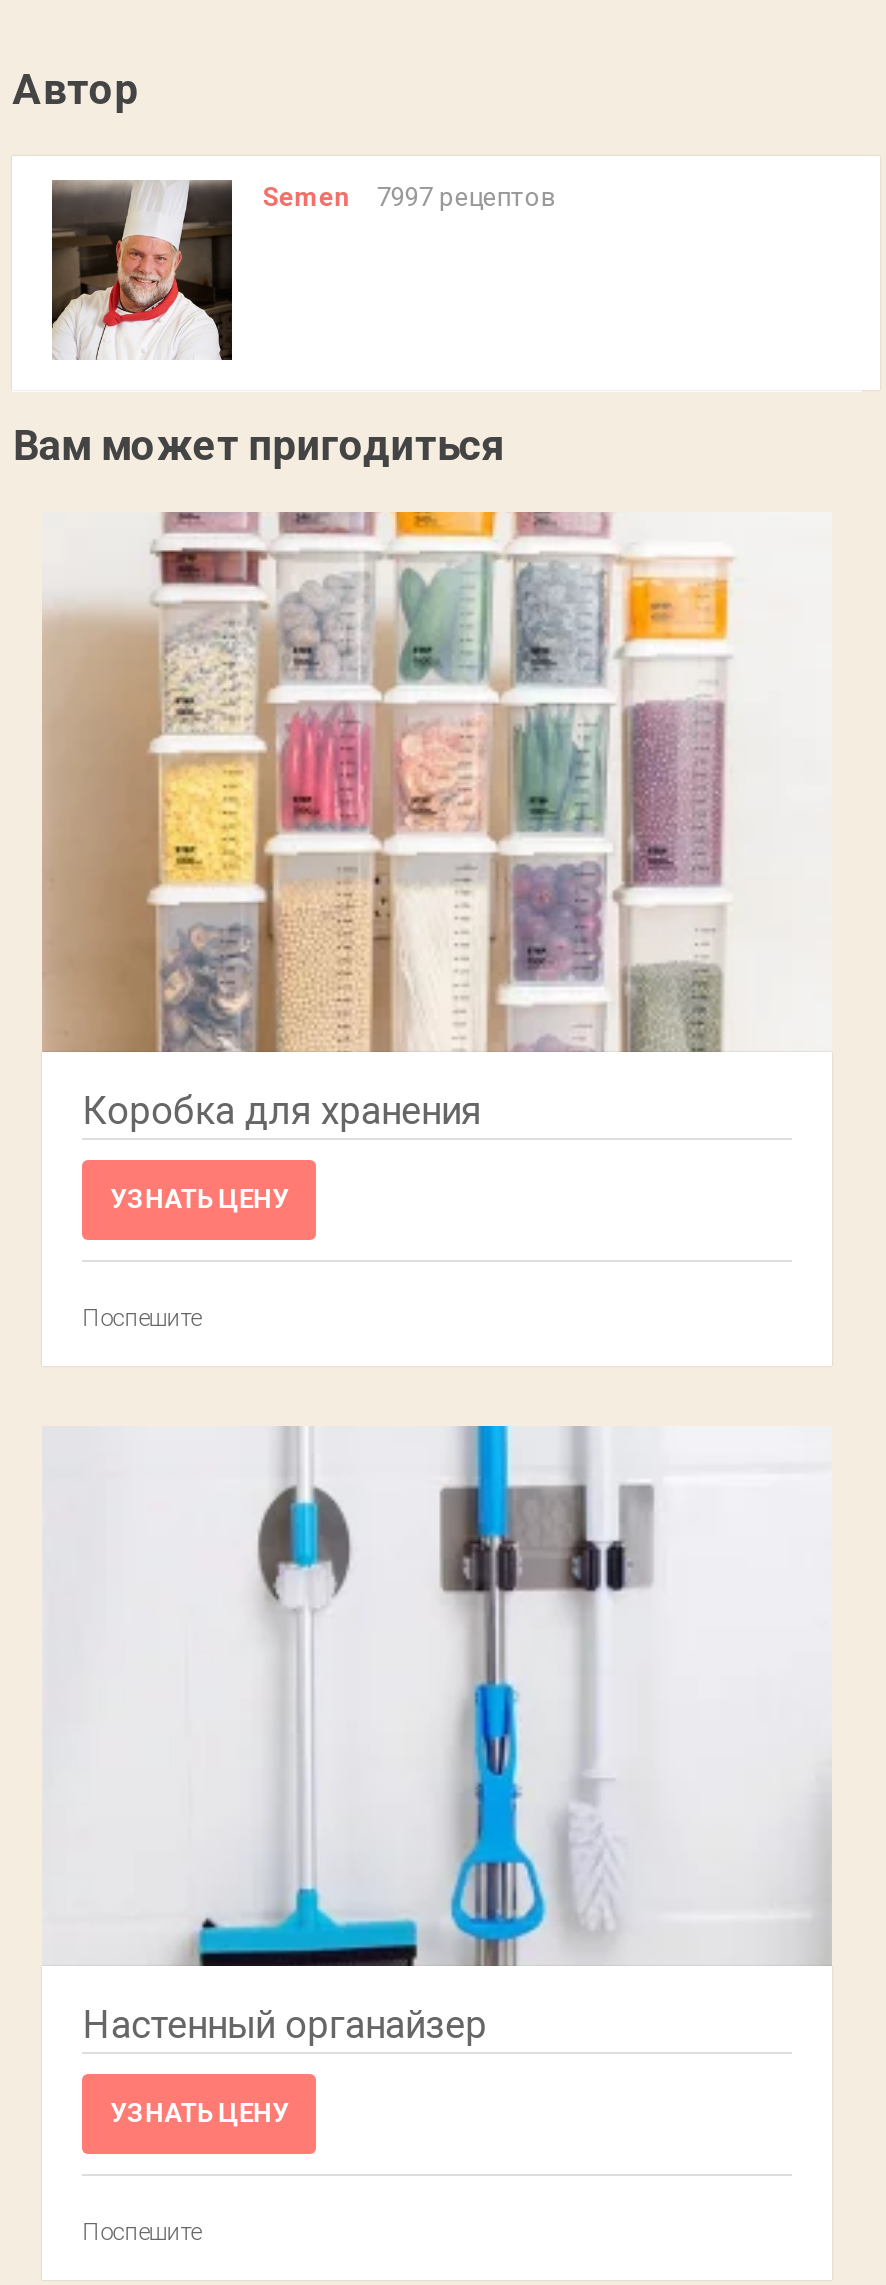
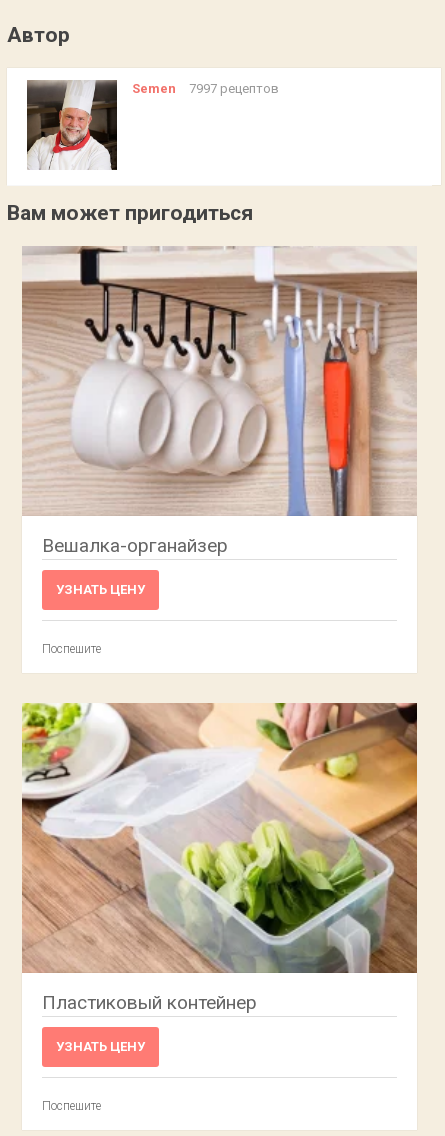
[42,510,832,1134] [image] | Коробка для хранения -> [21,246,418,557] [image] | Вешалка-органайзер
[42,1424,832,2048] [image] | Настенный органайзер -> [21,702,418,1014] [image] | Пластиковый контейнер

